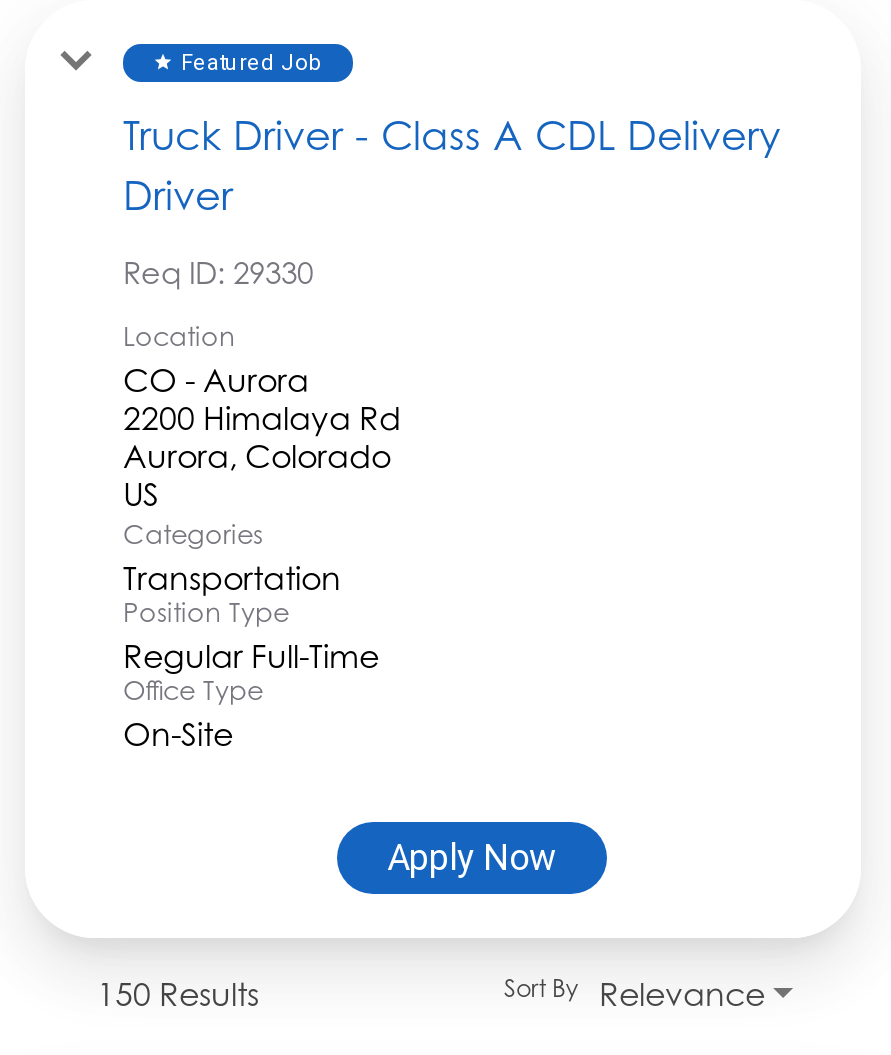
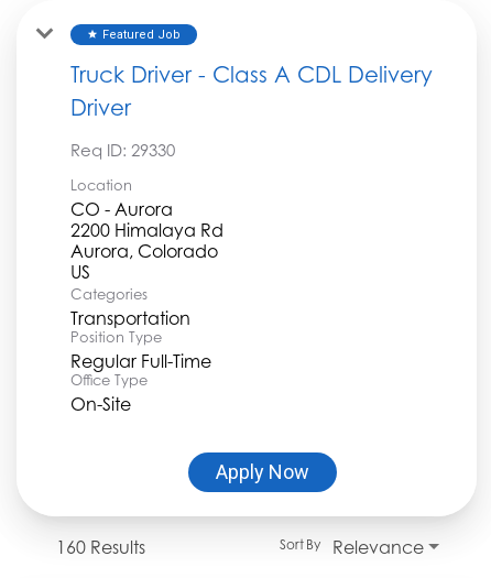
[97,973,259,1013] 150 Results -> [56,536,145,558] 160 Results

